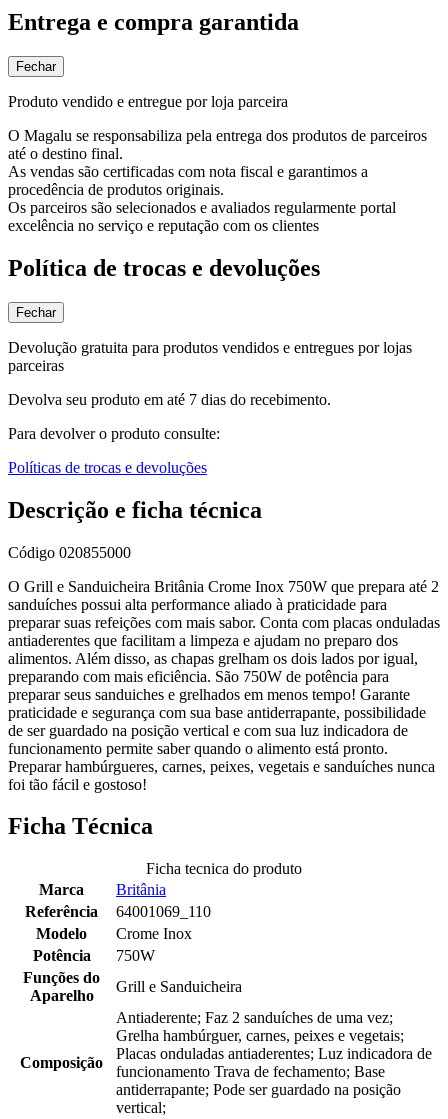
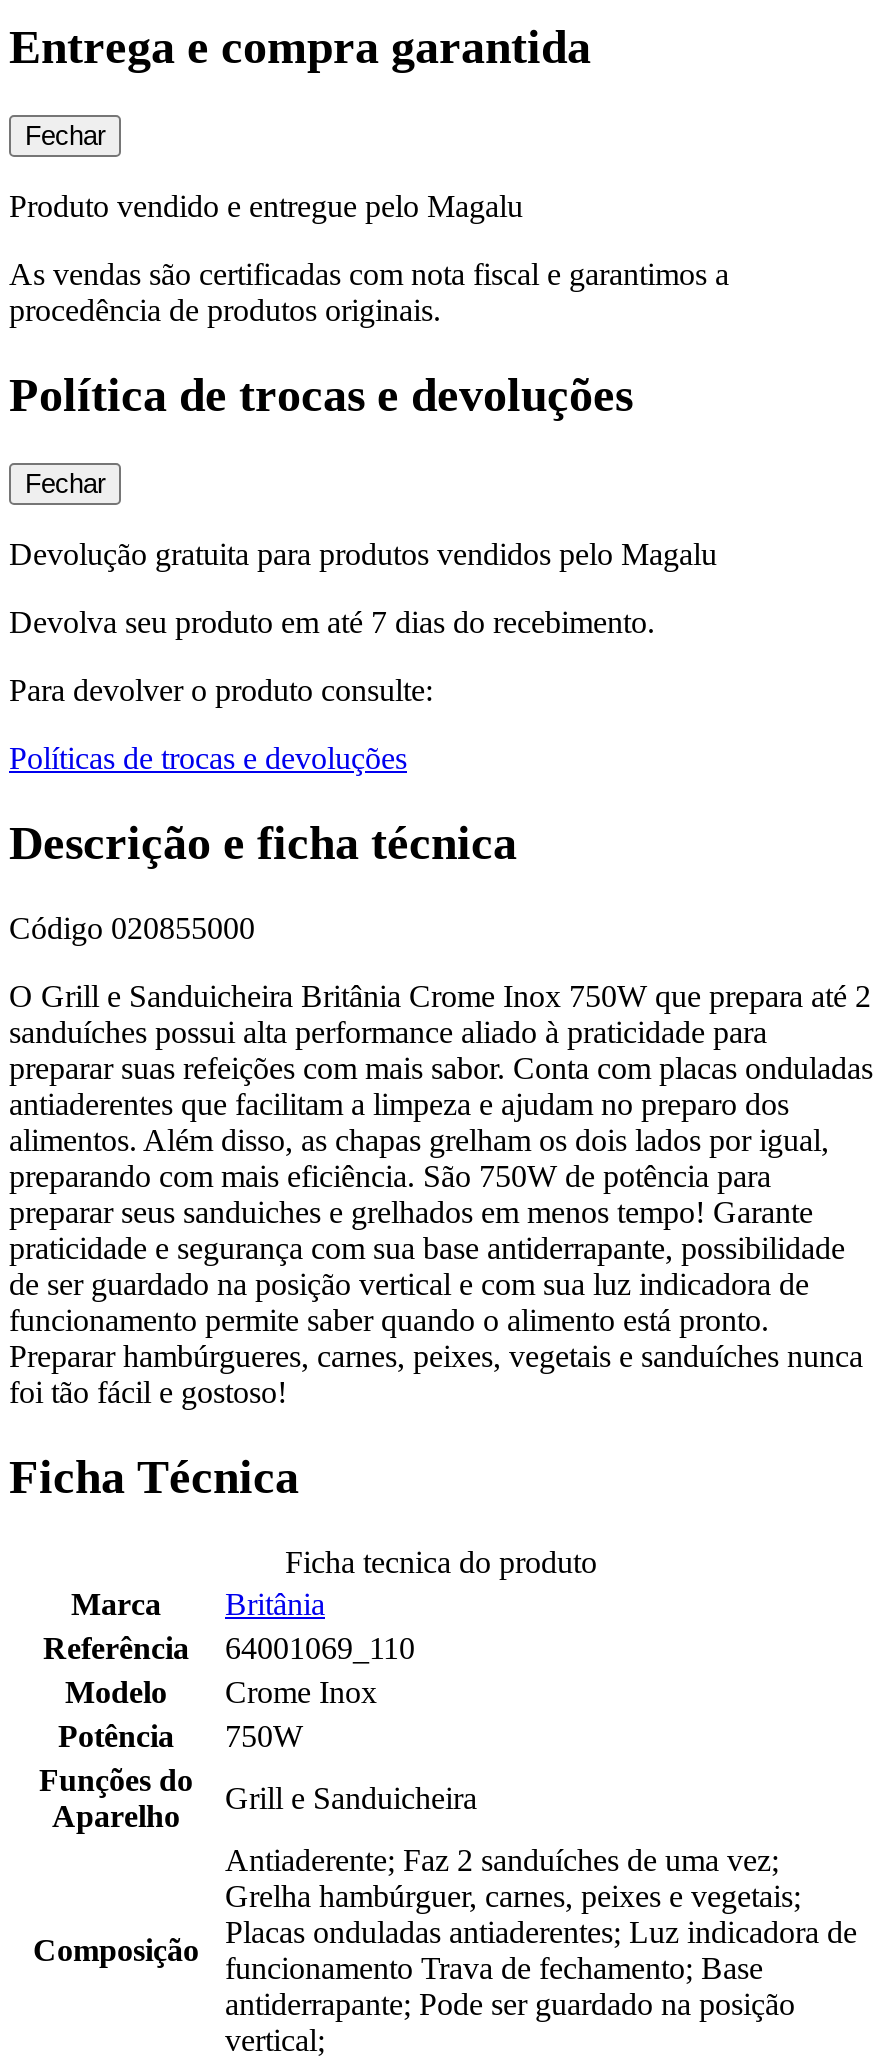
[8,93,427,162] Produto vendido e entregue por loja parceira | O Magalu se responsabiliza pela entrega dos produtos de parceiros | até o destino final. -> [9,190,523,224] Produto vendido e entregue pelo Magalu
[8,199,396,234] Os parceiros são selecionados e avaliados regularmente portal | excelência no serviço e reputação com os clientes -> none
[8,339,412,374] Devolução gratuita para produtos vendidos e entregues por lojas | parceiras -> [9,538,717,572] Devolução gratuita para produtos vendidos pelo Magalu

